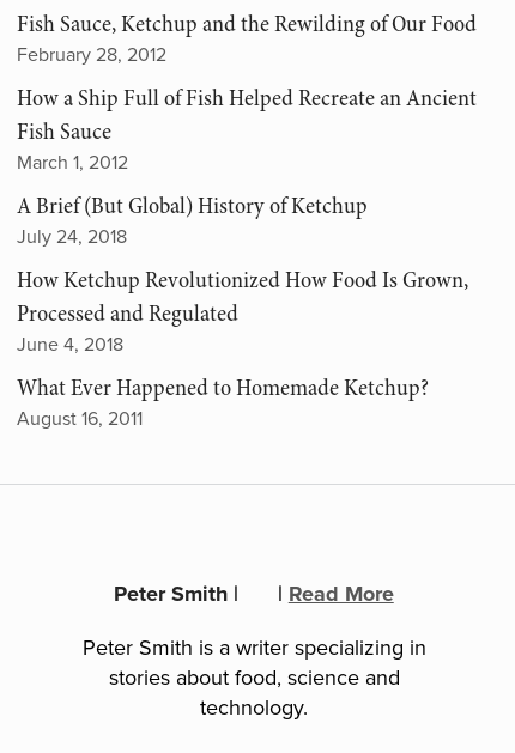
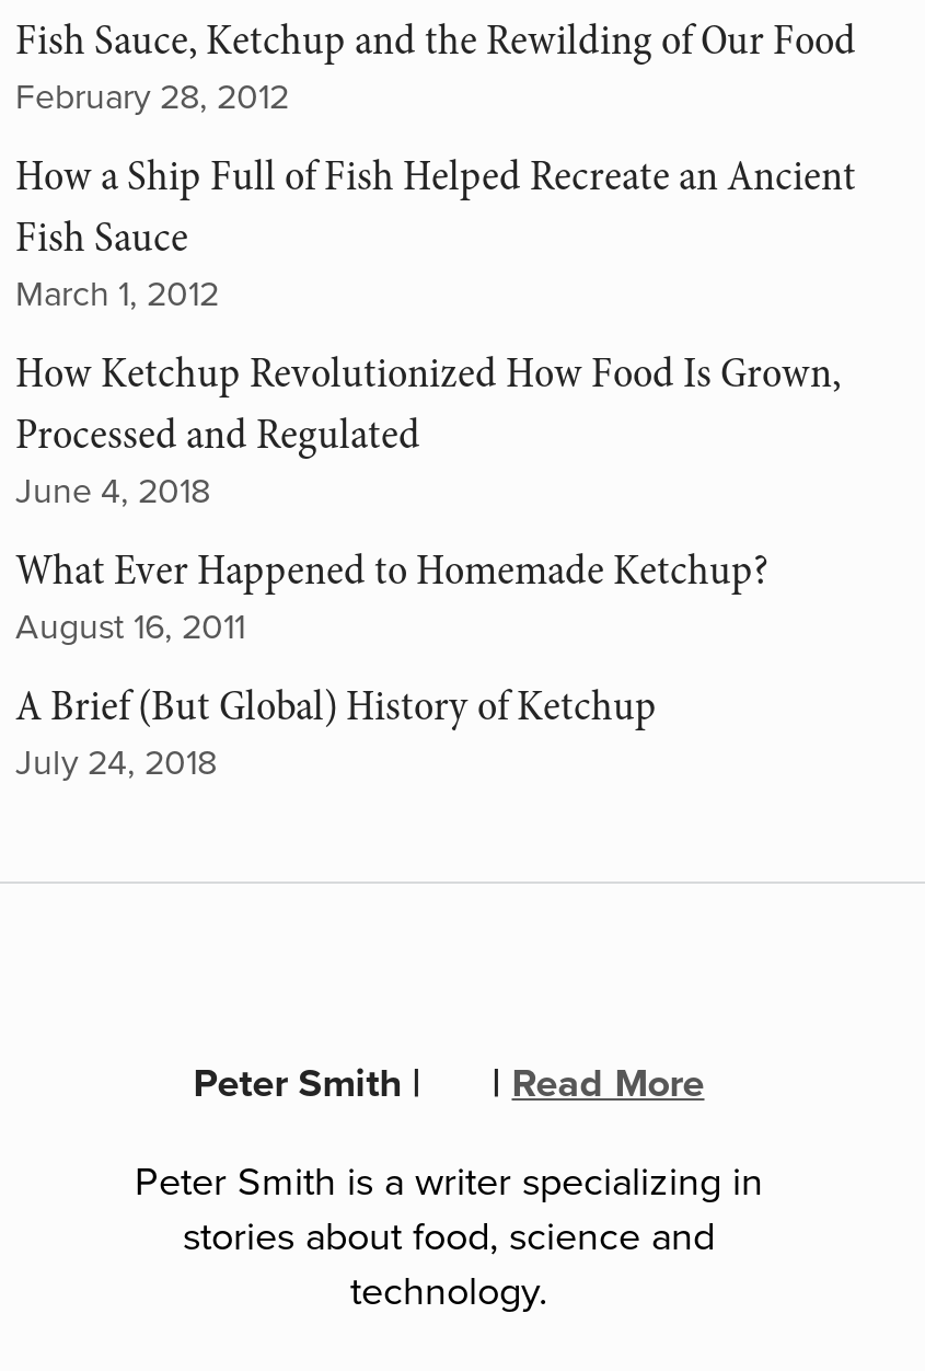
moved [17,190,368,249] -> [15,677,657,785]: A Brief (But Global) History of Ketchup | July 24, 2018
moved [17,264,468,431] -> [15,345,841,649]: How Ketchup Revolutionized How Food Is Grown, | Processed and Regulated | June 4, 2018 | What Ever Happened to Homemade Ketchup? | August 16, 2011

